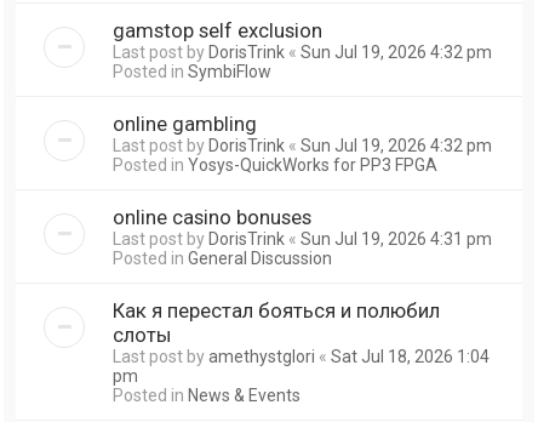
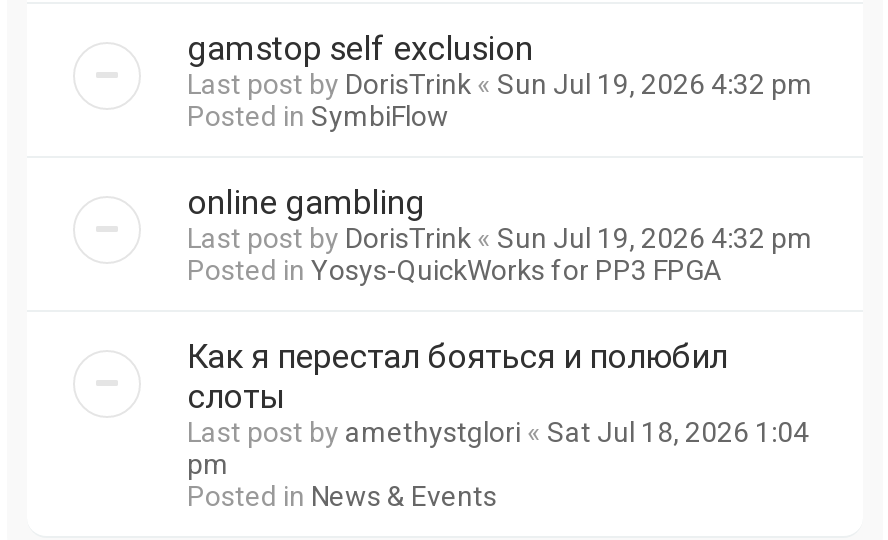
[113,204,492,268] online casino bonuses | Last post by DorisTrink «Sun Jul 19, 2026 4:31 pm | Posted in General Discussion -> none

